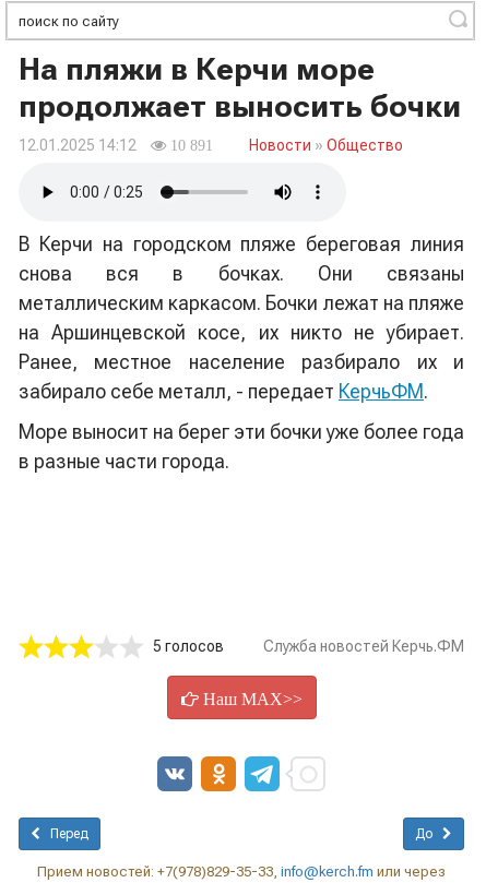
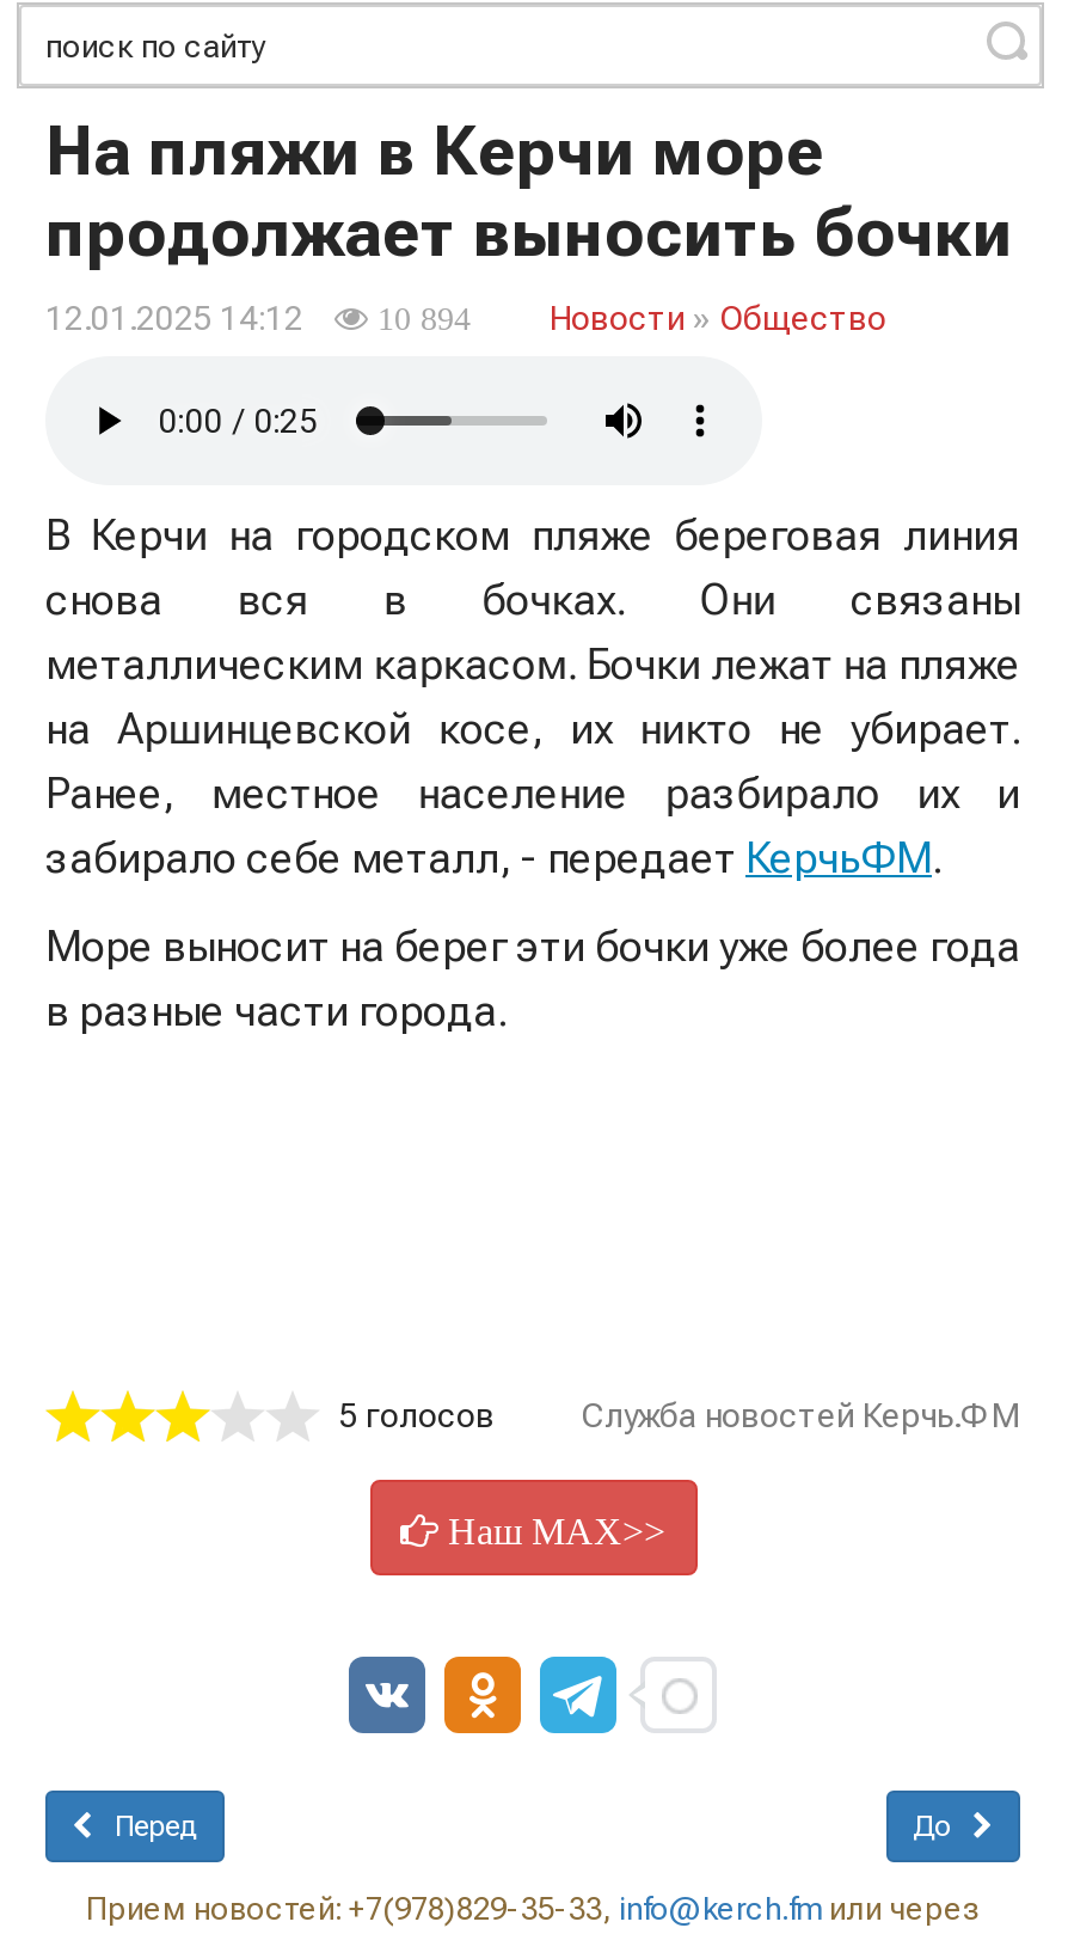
[19,136,213,154] 12.01.2025 14:12 10 891 -> [45,299,471,337] 12.01.2025 14:12 10 894

